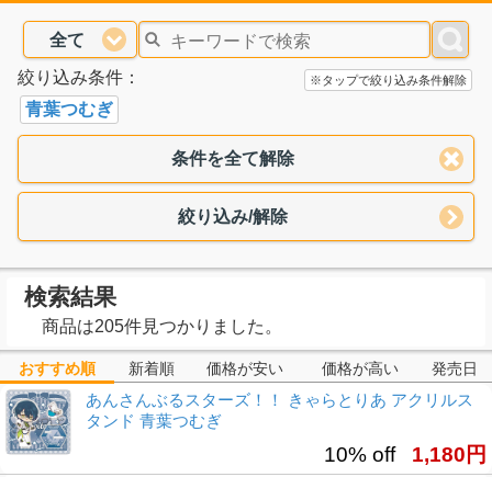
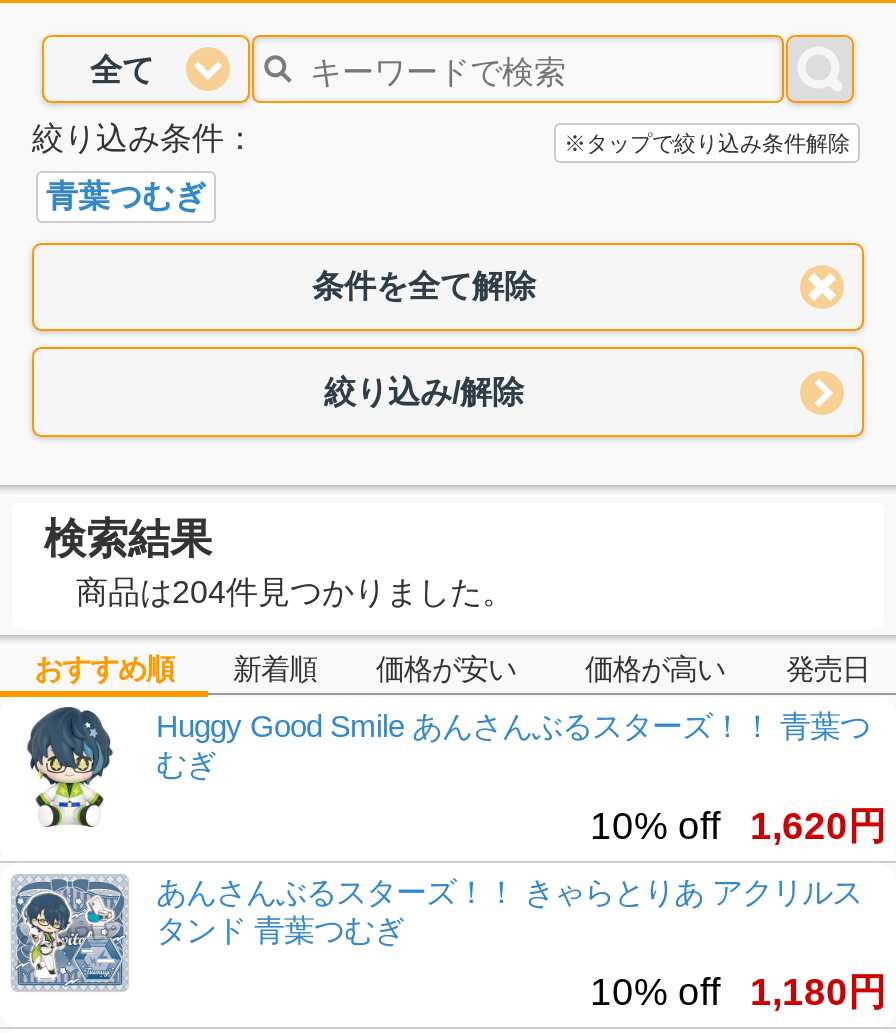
[42,317,282,335] 商品は205件見つかりました。 -> [76,575,514,609] 商品は204件見つかりました。
none -> [12,705,886,847] [image] | Huggy Good Smile あんさんぶるスターズ！！ 青葉つ | むぎ | 10% off 1,620円

